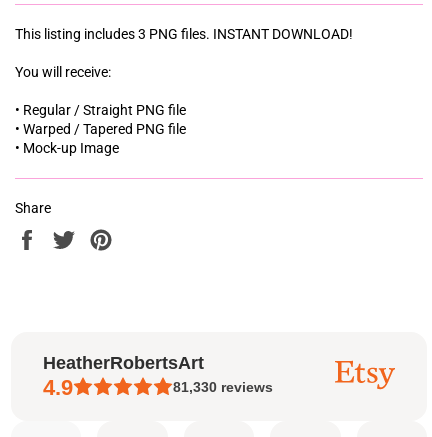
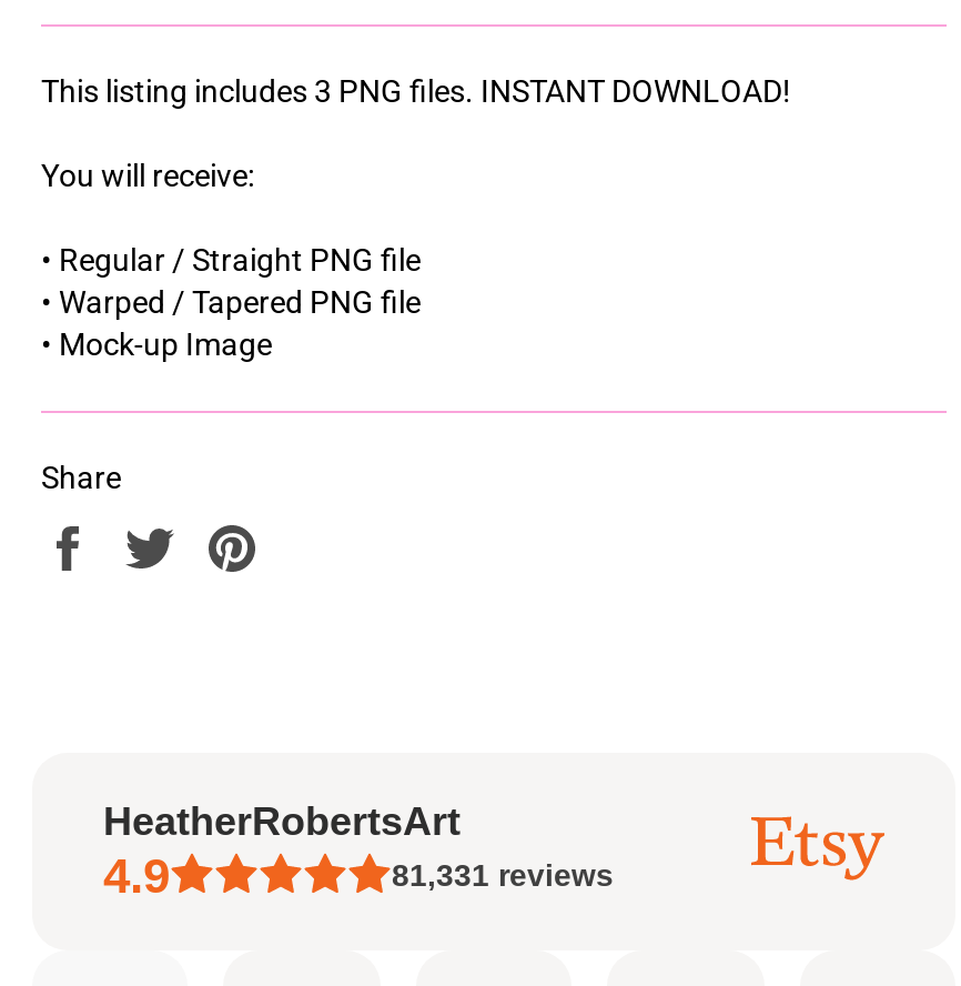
[173,379,273,395] 81,330 reviews -> [392,857,614,892] 81,331 reviews

